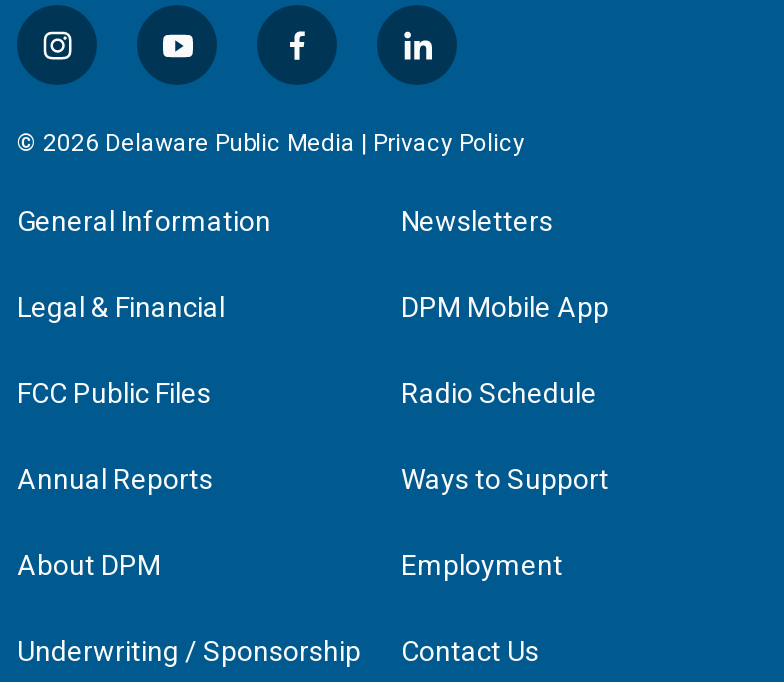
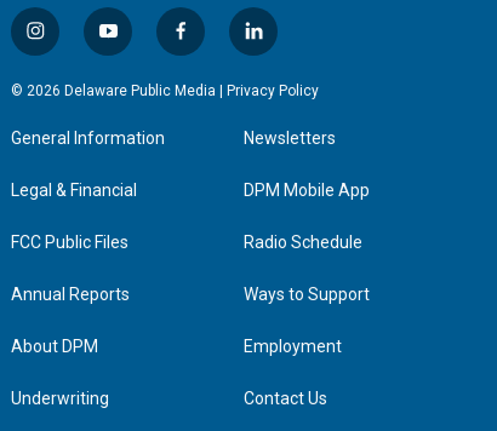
[17,636,361,668] Underwriting / Sponsorship -> [11,388,109,408] Underwriting

